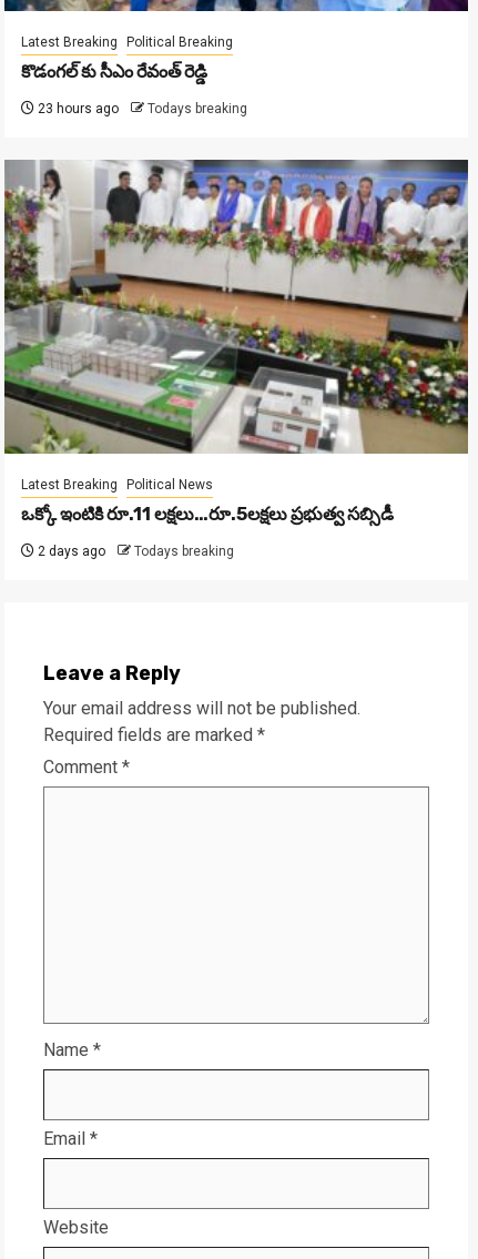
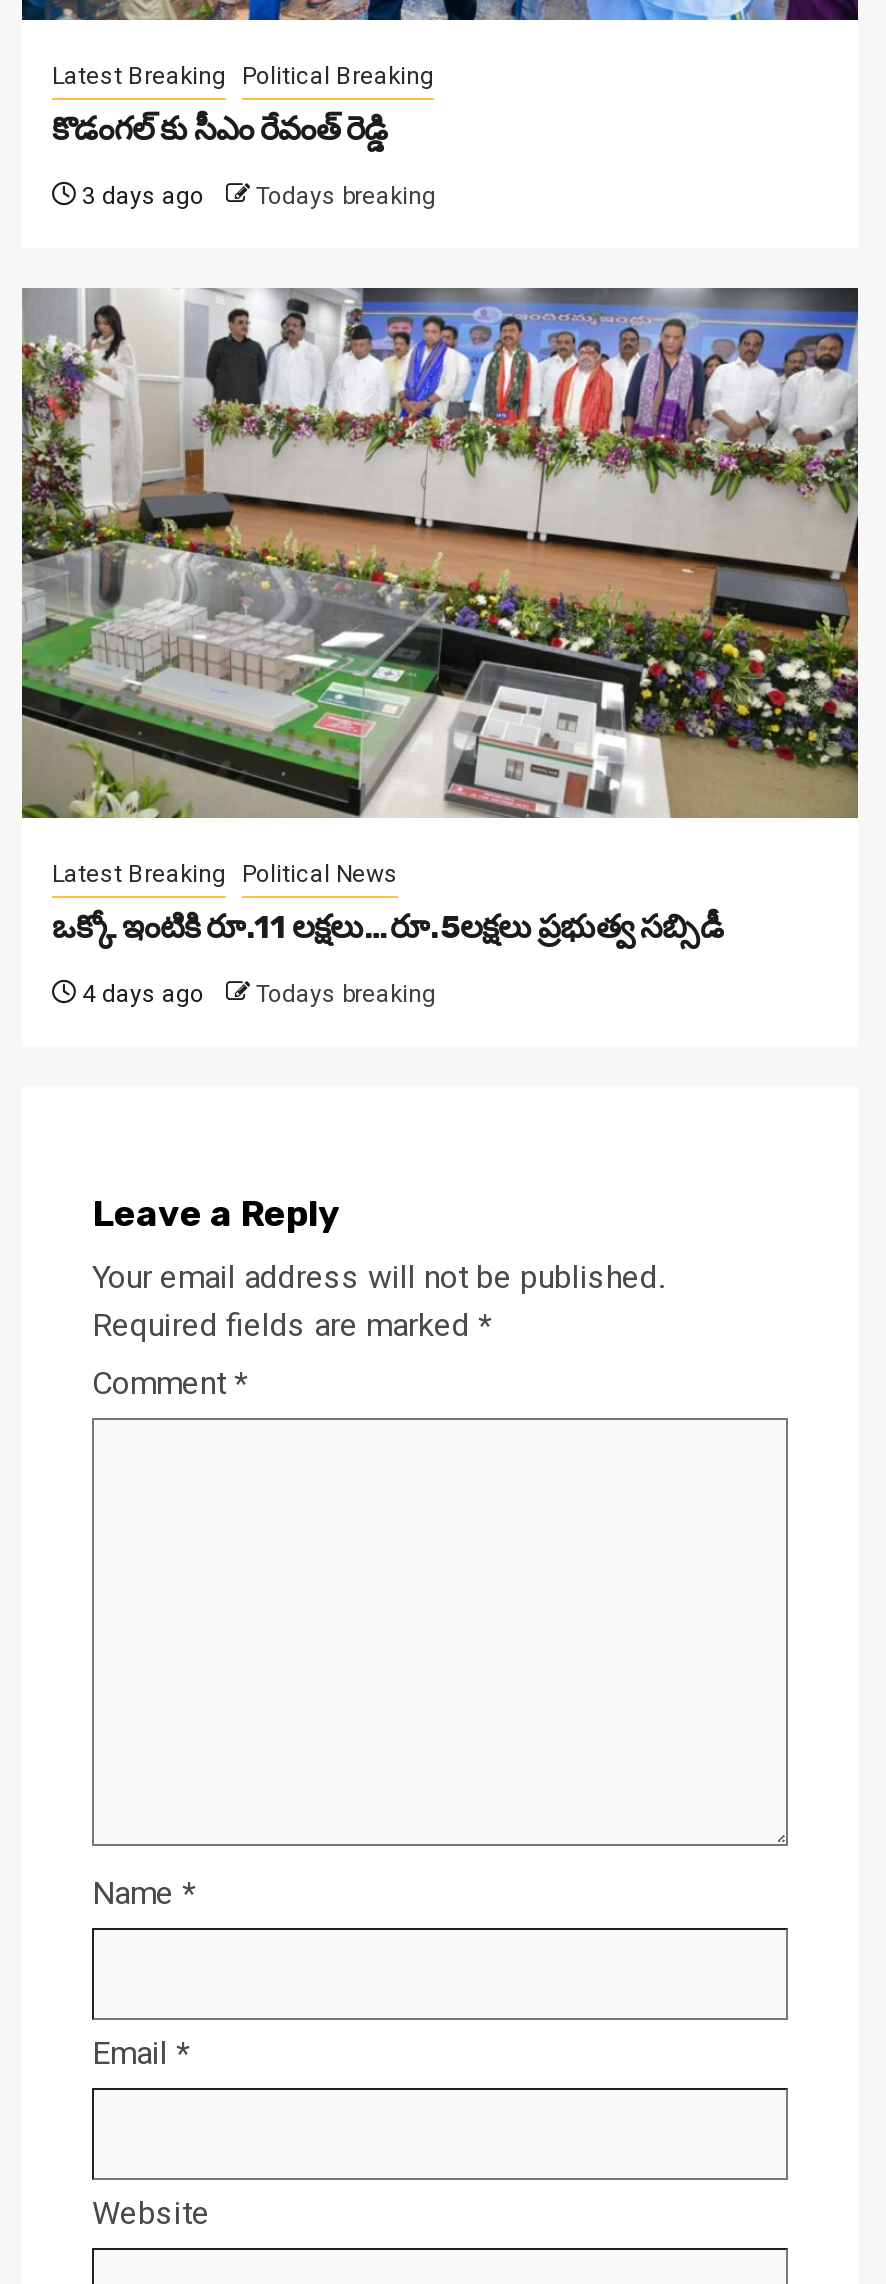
[34,101,247,116] 23 hours ago Todays breaking -> [76,182,436,210] 3 days ago Todays breaking
[34,544,234,559] 2 days ago Todays breaking -> [76,980,436,1008] 4 days ago Todays breaking

